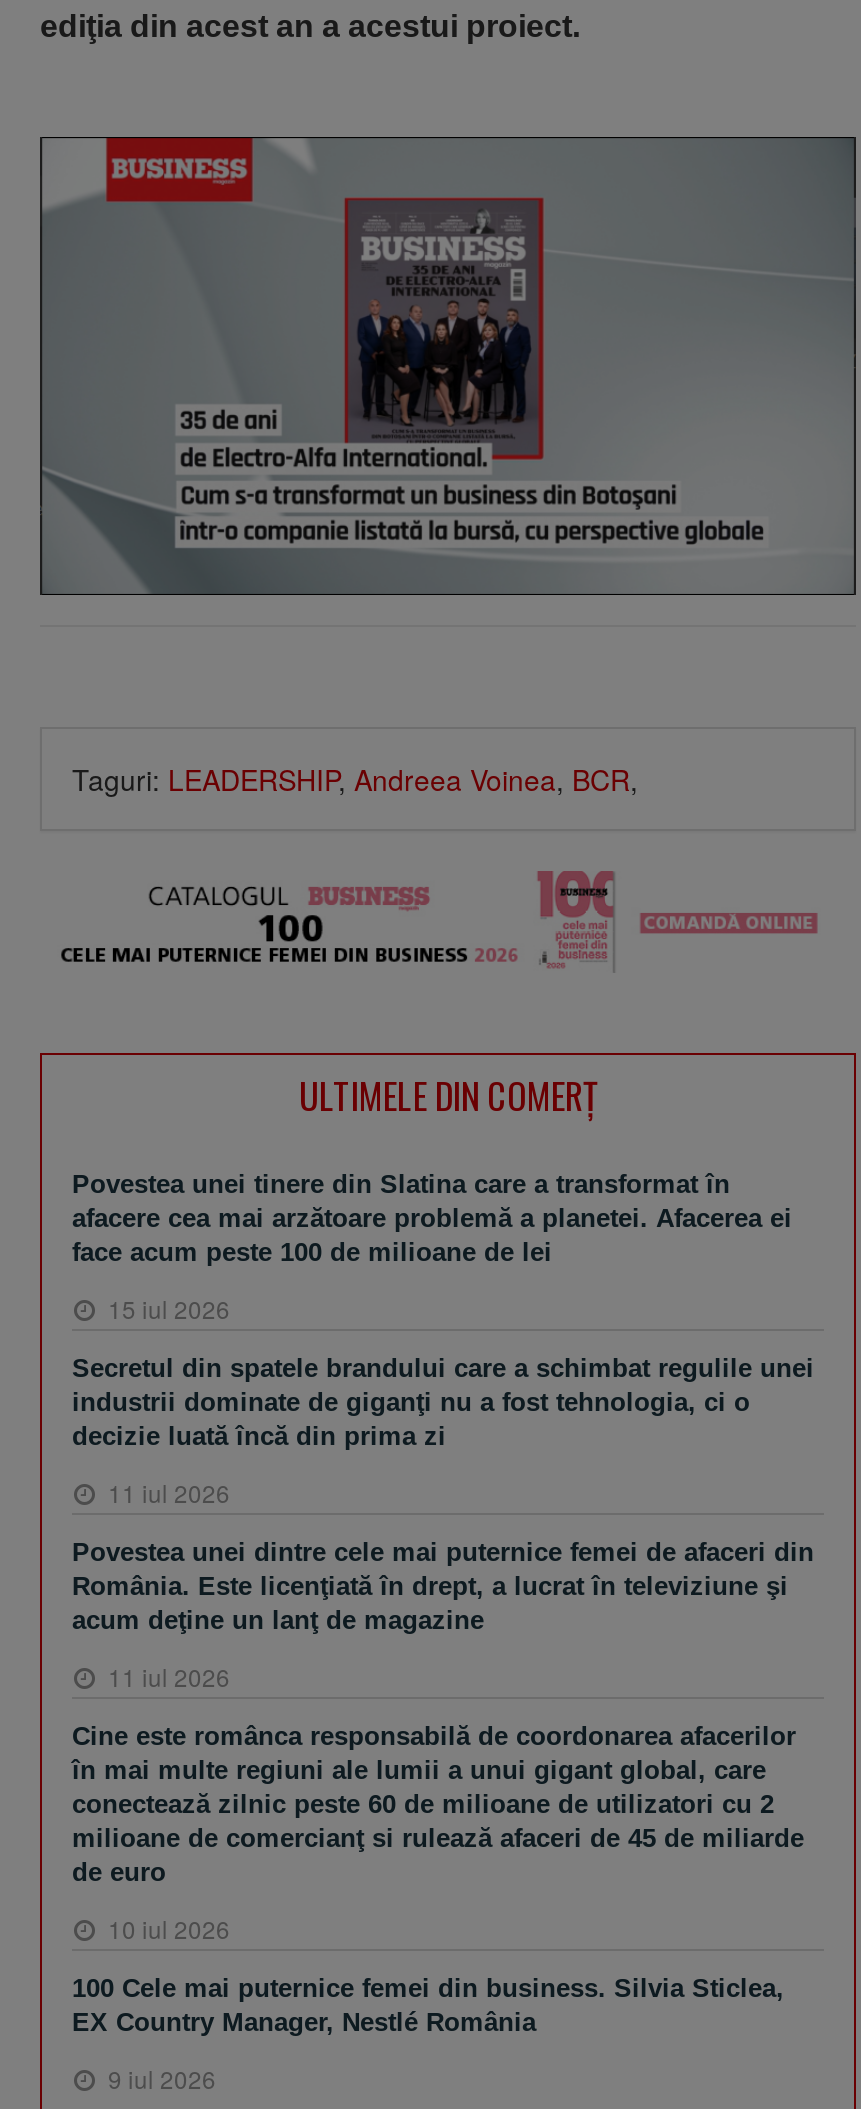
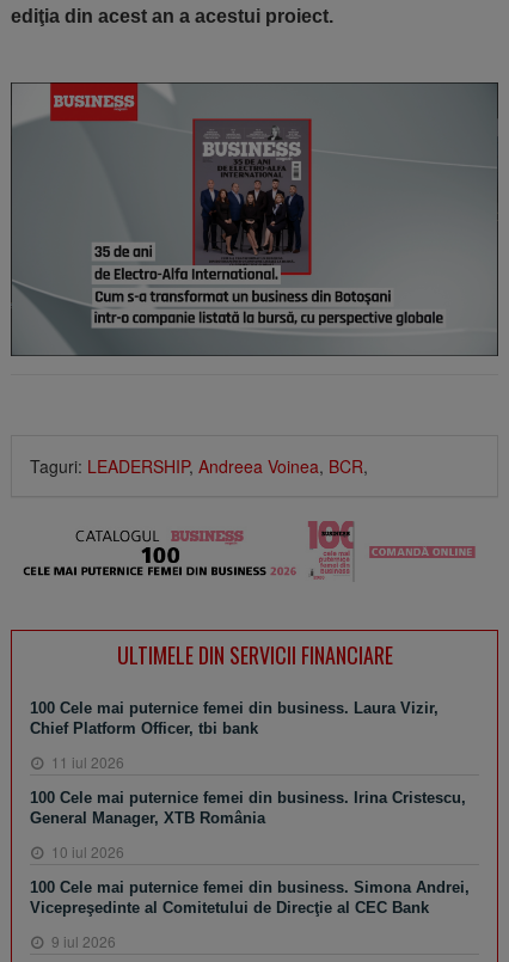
[72,1068,814,1450] ULTIMELE DIN COMERȚ | Povestea unei tinere din Slatina care a transformat în | afacere cea mai arzătoare problemă a planetei. Afacerea ei | face acum peste 100 de milioane de lei | 15 iul 2026 | Secretul din spatele brandului care a schimbat regulile unei | industrii dominate de giganţi nu a fost tehnologia, ci o | decizie luată încă din prima zi -> [30,639,439,737] ULTIMELE DIN SERVICII FINANCIARE | 100 Cele mai puternice femei din business. Laura Vizir, | Chief Platform Officer, tbi bank
[72,1536,814,1886] Povestea unei dintre cele mai puternice femei de afaceri din | România. Este licenţiată în drept, a lucrat în televiziune şi | acum deţine un lanţ de magazine | 11 iul 2026 | Cine este românca responsabilă de coordonarea afacerilor | în mai multe regiuni ale lumii a unui gigant global, care | conectează zilnic peste 60 de milioane de utilizatori cu 2 | milioane de comercianţ si rulează afaceri de 45 de miliarde | de euro -> [30,788,466,826] 100 Cele mai puternice femei din business. Irina Cristescu, | General Manager, XTB România
[72,1972,784,2036] 100 Cele mai puternice femei din business. Silvia Sticlea, | EX Country Manager, Nestlé România -> [30,878,470,916] 100 Cele mai puternice femei din business. Simona Andrei, | Vicepreşedinte al Comitetului de Direcţie al CEC Bank

